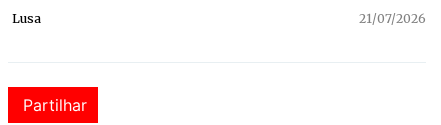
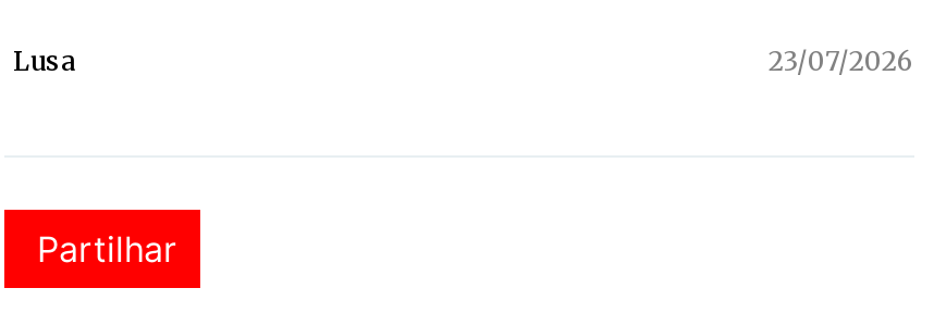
[359,11,426,26] 21/07/2026 -> [769,45,914,78] 23/07/2026

